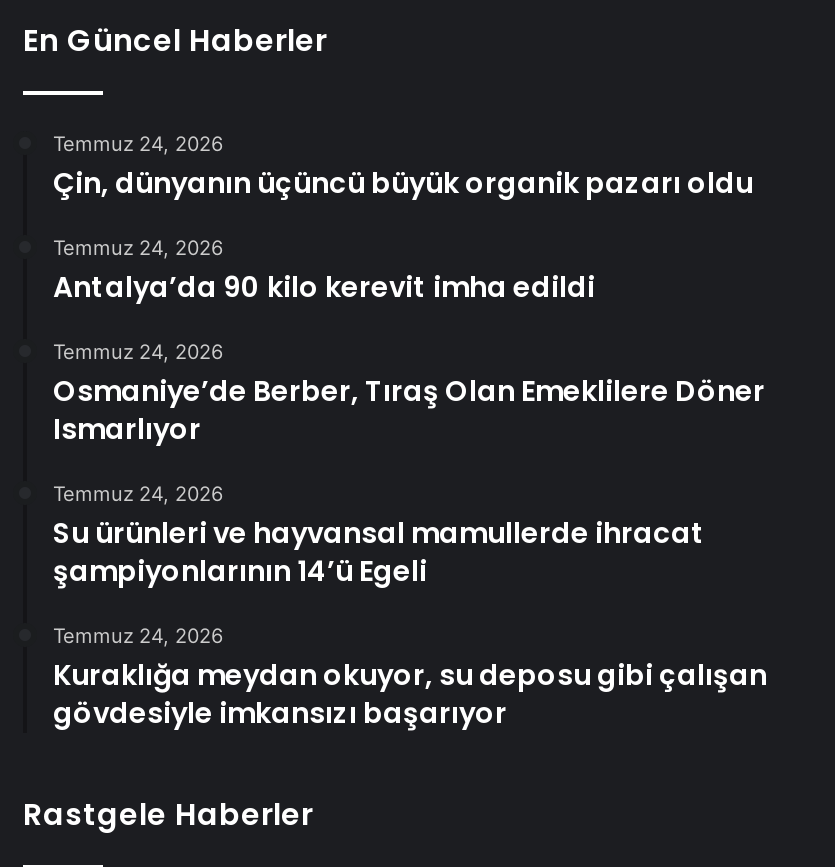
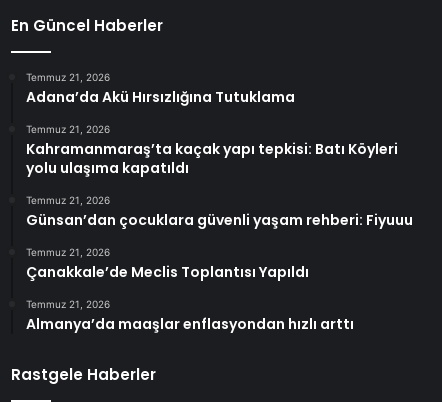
[53,130,753,202] Temmuz 24, 2026 | Çin, dünyanın üçüncü büyük organik pazarı oldu -> [26,70,295,106] Temmuz 21, 2026 | Adana’da Akü Hırsızlığına Tutuklama
[53,234,595,306] Temmuz 24, 2026 | Antalya’da 90 kilo kerevit imha edildi -> [26,122,398,177] Temmuz 21, 2026 | Kahramanmaraş’ta kaçak yapı tepkisi: Batı Köyleri | yolu ulaşıma kapatıldı
[53,338,765,448] Temmuz 24, 2026 | Osmaniye’de Berber, Tıraş Olan Emeklilere Döner | Ismarlıyor -> [26,193,413,229] Temmuz 21, 2026 | Günsan’dan çocuklara güvenli yaşam rehberi: Fiyuuu
[53,480,705,590] Temmuz 24, 2026 | Su ürünleri ve hayvansal mamullerde ihracat | şampiyonlarının 14’ü Egeli -> [26,245,309,281] Temmuz 21, 2026 | Çanakkale’de Meclis Toplantısı Yapıldı
[53,622,767,732] Temmuz 24, 2026 | Kuraklığa meydan okuyor, su deposu gibi çalışan | gövdesiyle imkansızı başarıyor -> [26,297,354,333] Temmuz 21, 2026 | Almanya’da maaşlar enflasyondan hızlı arttı

